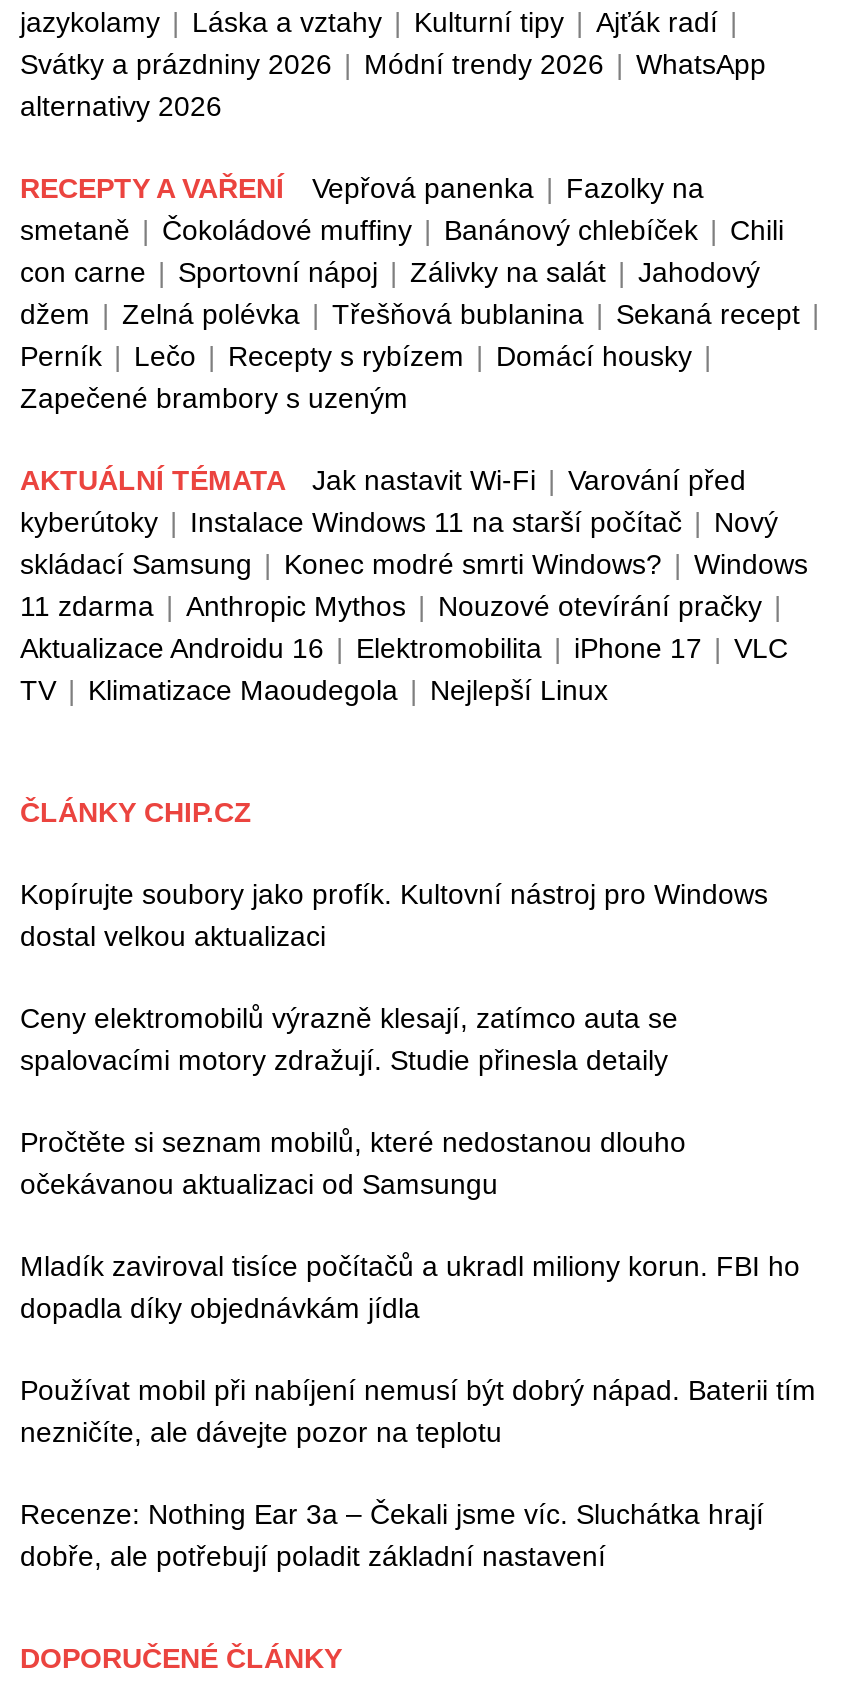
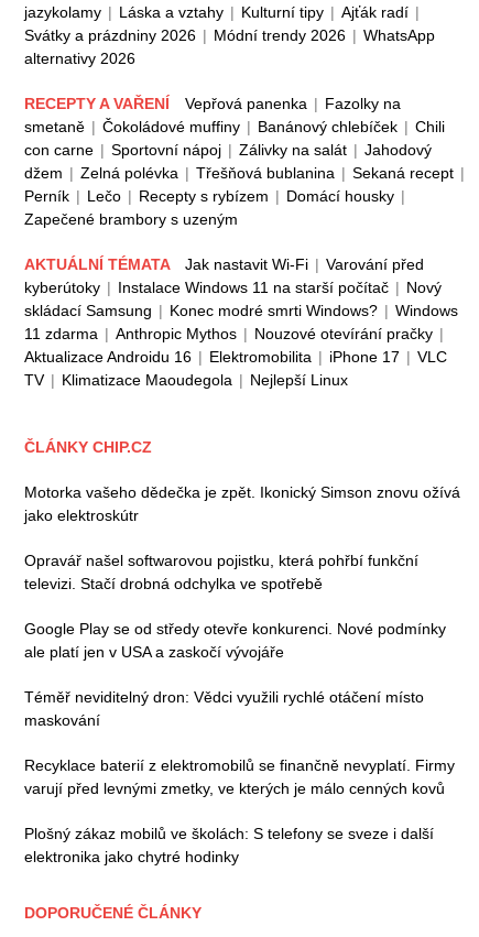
[20,878,768,952] Kopírujte soubory jako profík. Kultovní nástroj pro Windows | dostal velkou aktualizaci -> [24,483,460,524] Motorka vašeho dědečka je zpět. Ikonický Simson znovu ožívá | jako elektroskútr
[20,1002,678,1076] Ceny elektromobilů výrazně klesají, zatímco auta se | spalovacími motory zdražují. Studie přinesla detaily -> [24,552,418,592] Opravář našel softwarovou pojistku, která pohřbí funkční | televizi. Stačí drobná odchylka ve spotřebě
[20,1126,686,1200] Pročtěte si seznam mobilů, které nedostanou dlouho | očekávanou aktualizaci od Samsungu -> [24,620,446,661] Google Play se od středy otevře konkurenci. Nové podmínky | ale platí jen v USA a zaskočí vývojáře
[20,1250,800,1324] Mladík zaviroval tisíce počítačů a ukradl miliony korun. FBI ho | dopadla díky objednávkám jídla -> [24,688,424,729] Téměř neviditelný dron: Vědci využili rychlé otáčení místo | maskování
[20,1374,816,1448] Používat mobil při nabíjení nemusí být dobrý nápad. Baterii tím | nezničíte, ale dávejte pozor na teplotu -> [24,756,455,797] Recyklace baterií z elektromobilů se finančně nevyplatí. Firmy | varují před levnými zmetky, ve kterých je málo cenných kovů
[20,1498,764,1572] Recenze: Nothing Ear 3a – Čekali jsme víc. Sluchátka hrají | dobře, ale potřebují poladit základní nastavení -> [24,825,434,865] Plošný zákaz mobilů ve školách: S telefony se sveze i další | elektronika jako chytré hodinky

